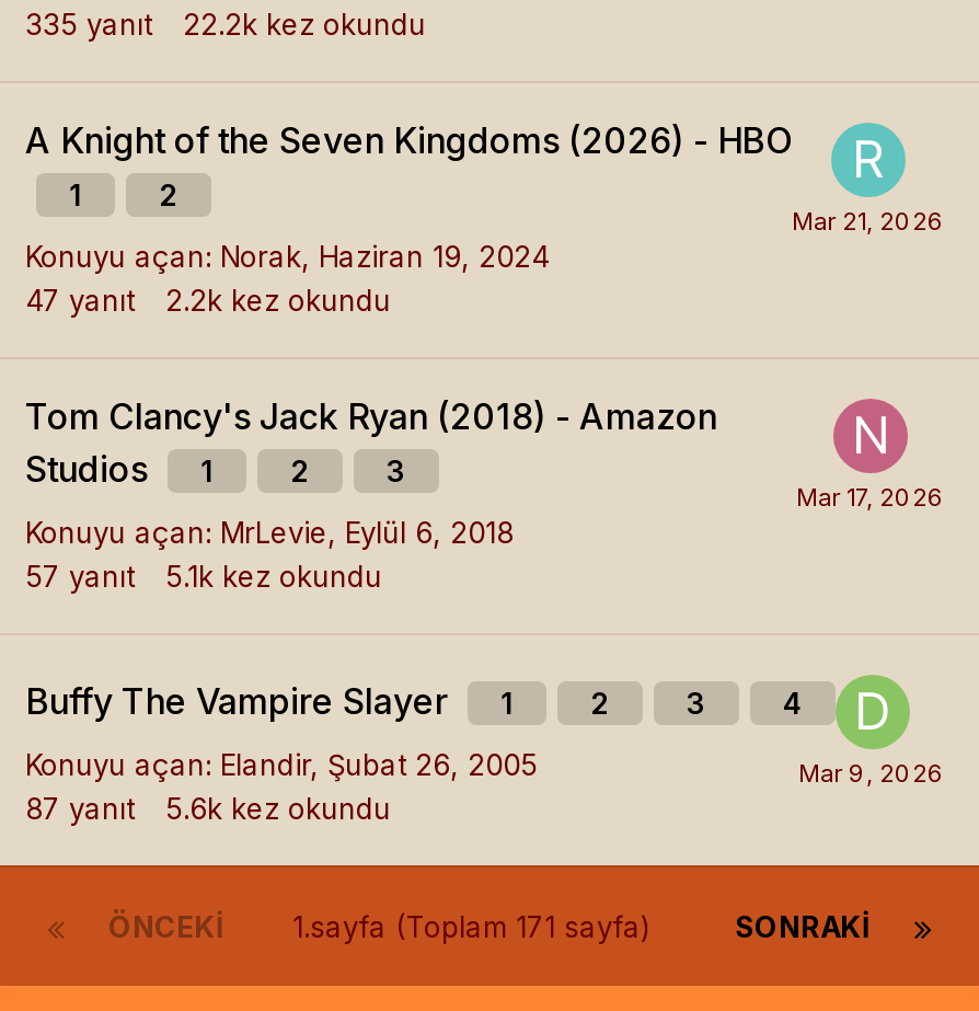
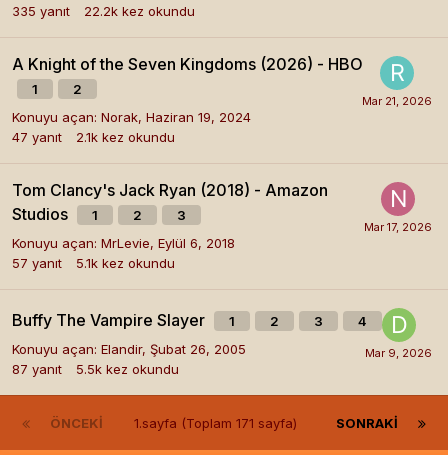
[25,283,391,318] 47 yanıt 2.2k kez okundu -> [12,129,175,145] 47 yanıt 2.1k kez okundu
[25,791,391,826] 87 yanıt 5.6k kez okundu -> [12,361,179,377] 87 yanıt 5.5k kez okundu

